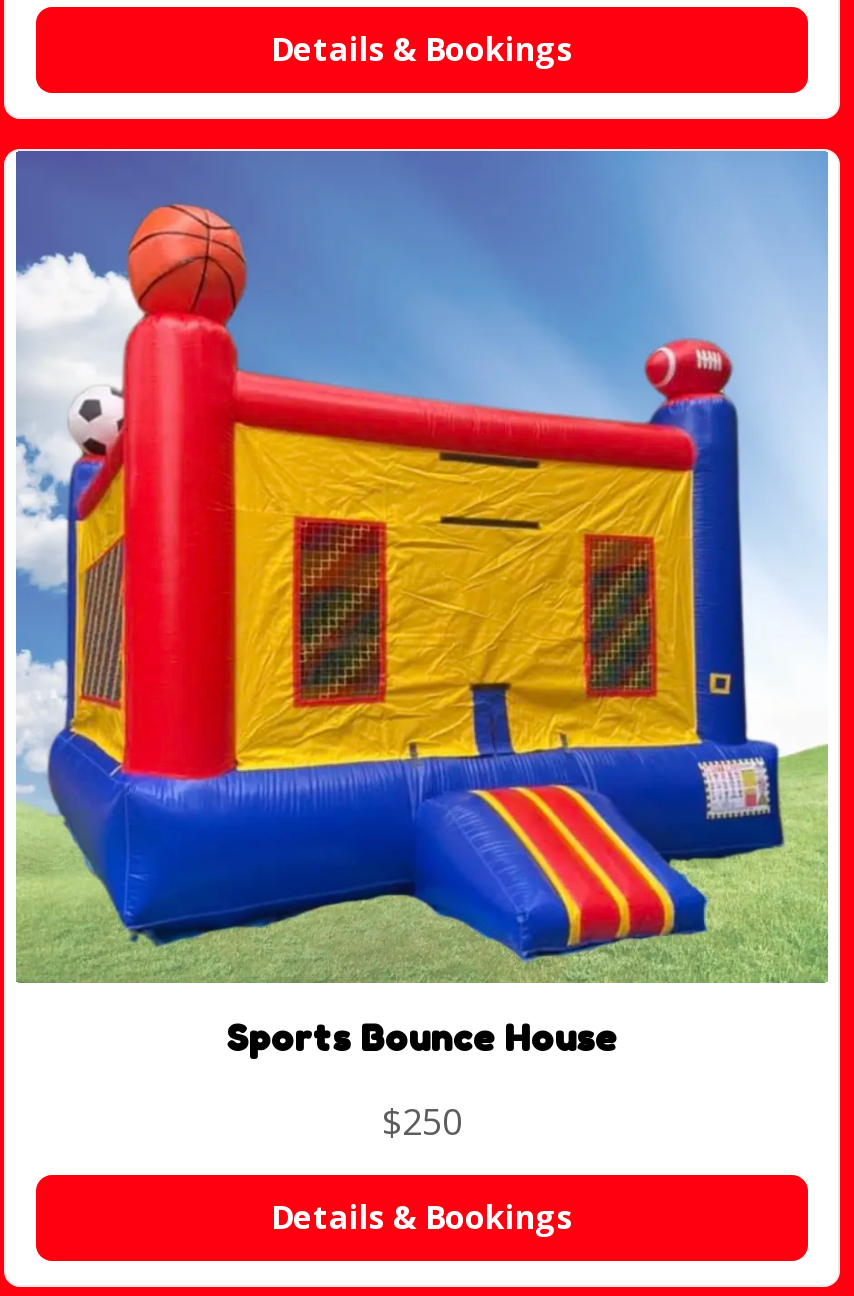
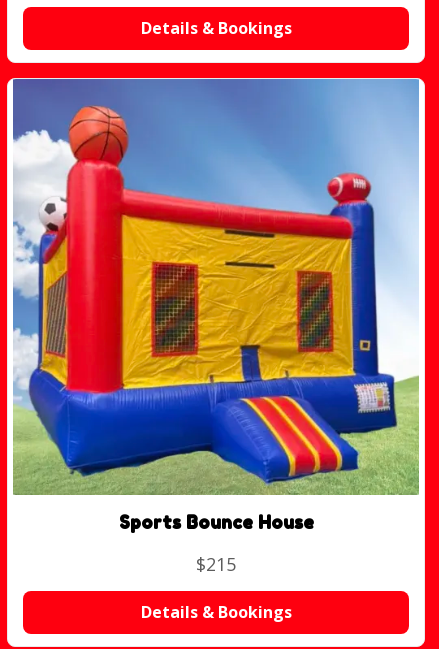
[382,1096,462,1144] $250 -> [196,552,236,576] $215

